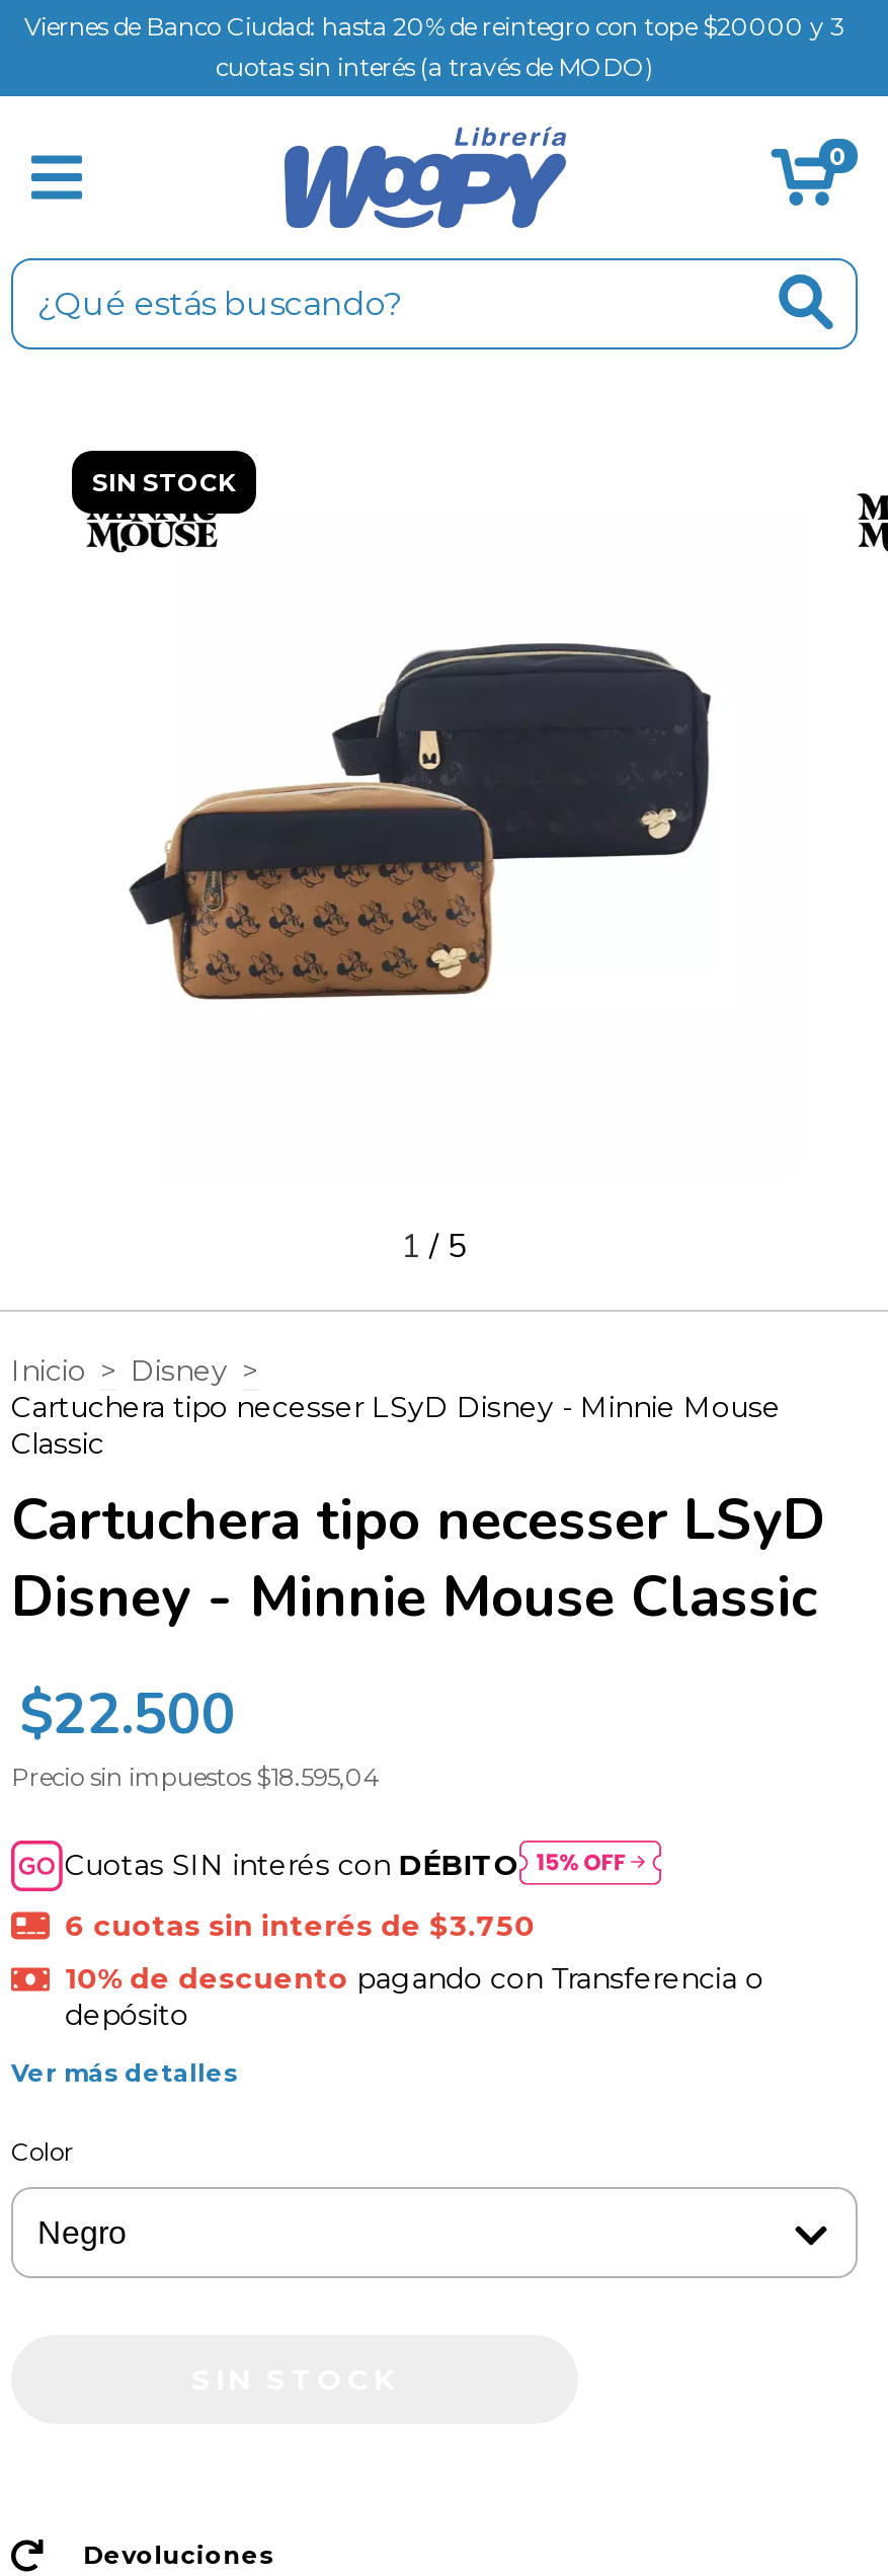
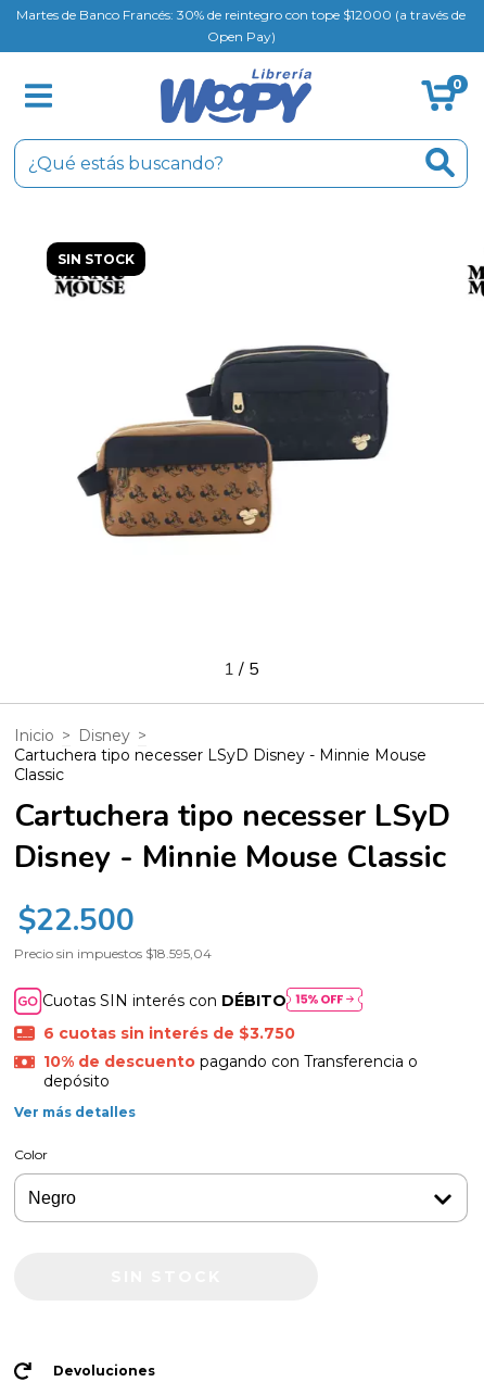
[24,11,844,82] Viernes de Banco Ciudad: hasta 20% de reintegro con tope $20000 y 3 | cuotas sin interés (a través de MODO) -> [16,7,466,45] Martes de Banco Francés: 30% de reintegro con tope $12000 (a través de | Open Pay)

